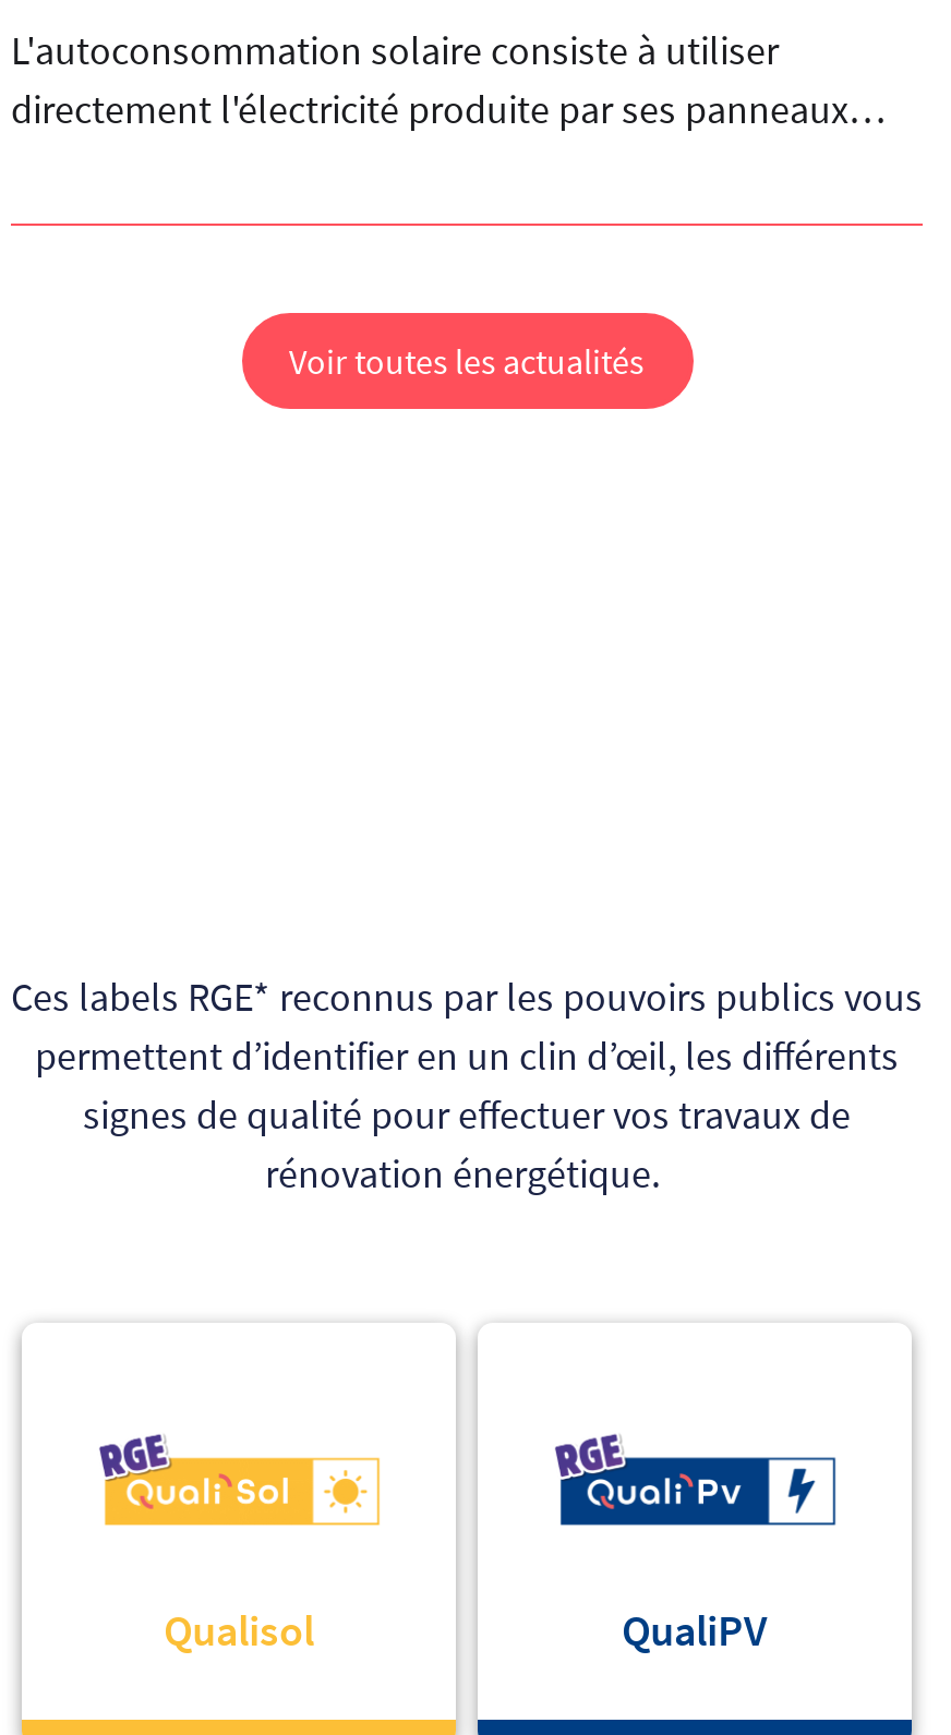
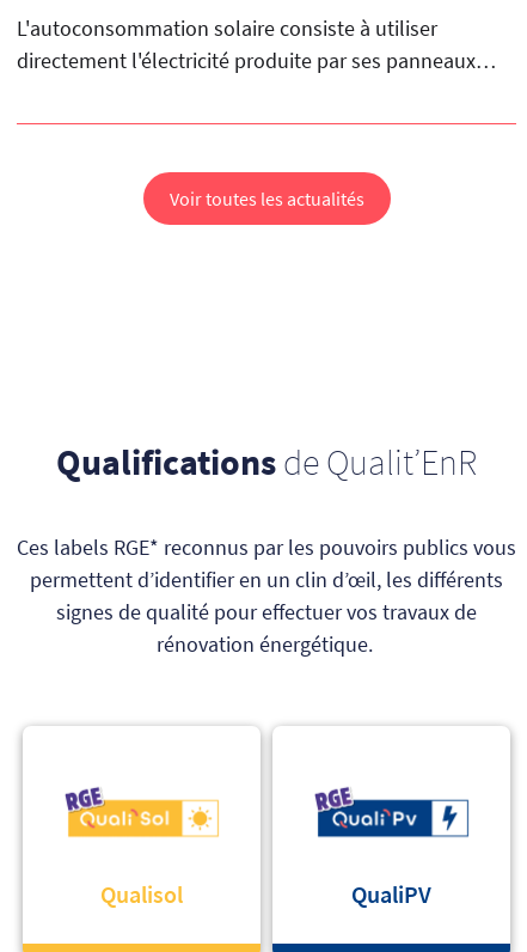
none -> [56,439,477,484] Qualifications de Qualit’EnR

